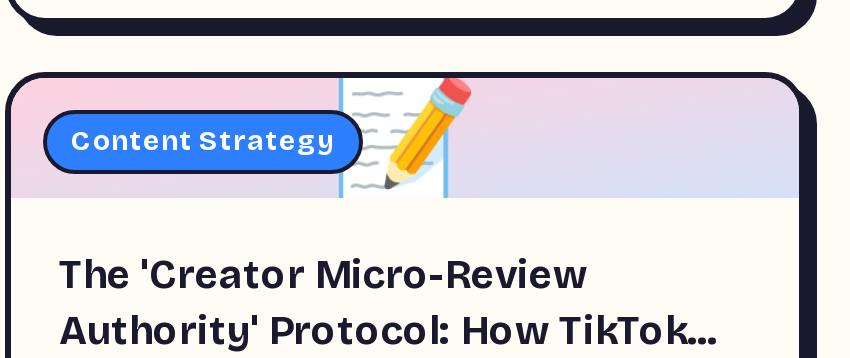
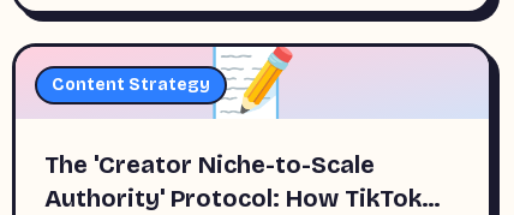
[59,250,587,298] The 'Creator Micro-Review -> [44,150,375,179] The 'Creator Niche-to-Scale

